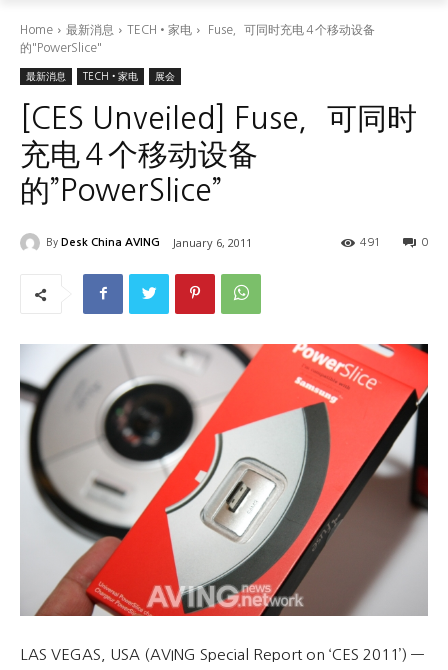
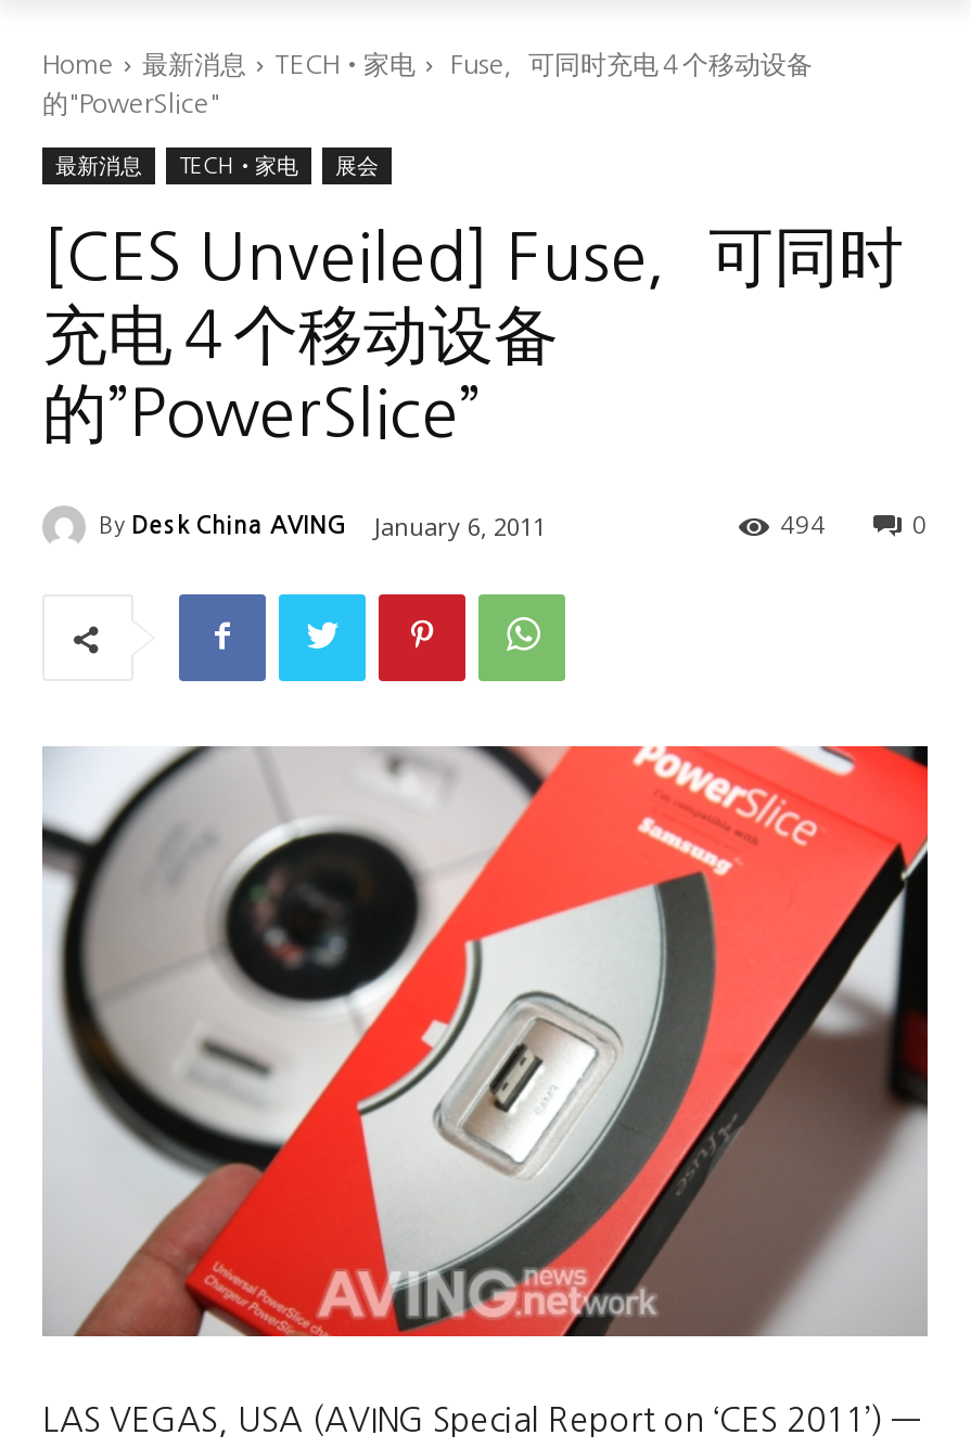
[360,237,381,248] 491 -> [780,514,826,538] 494

